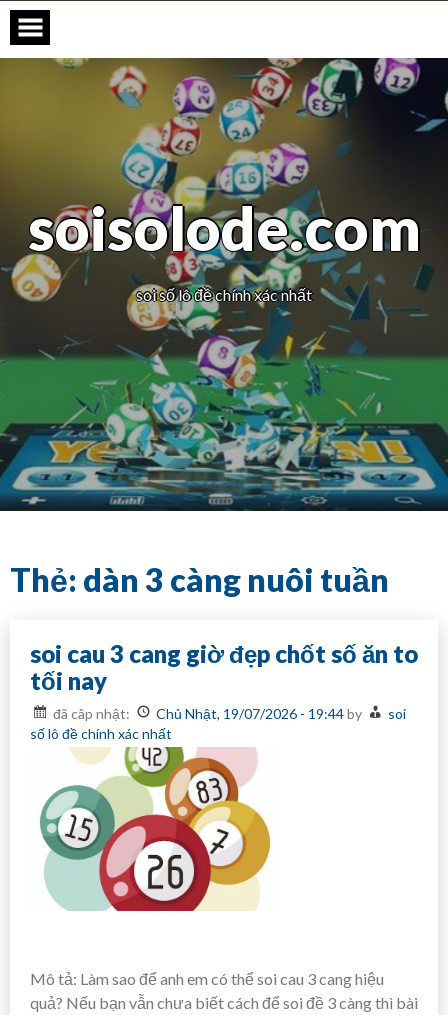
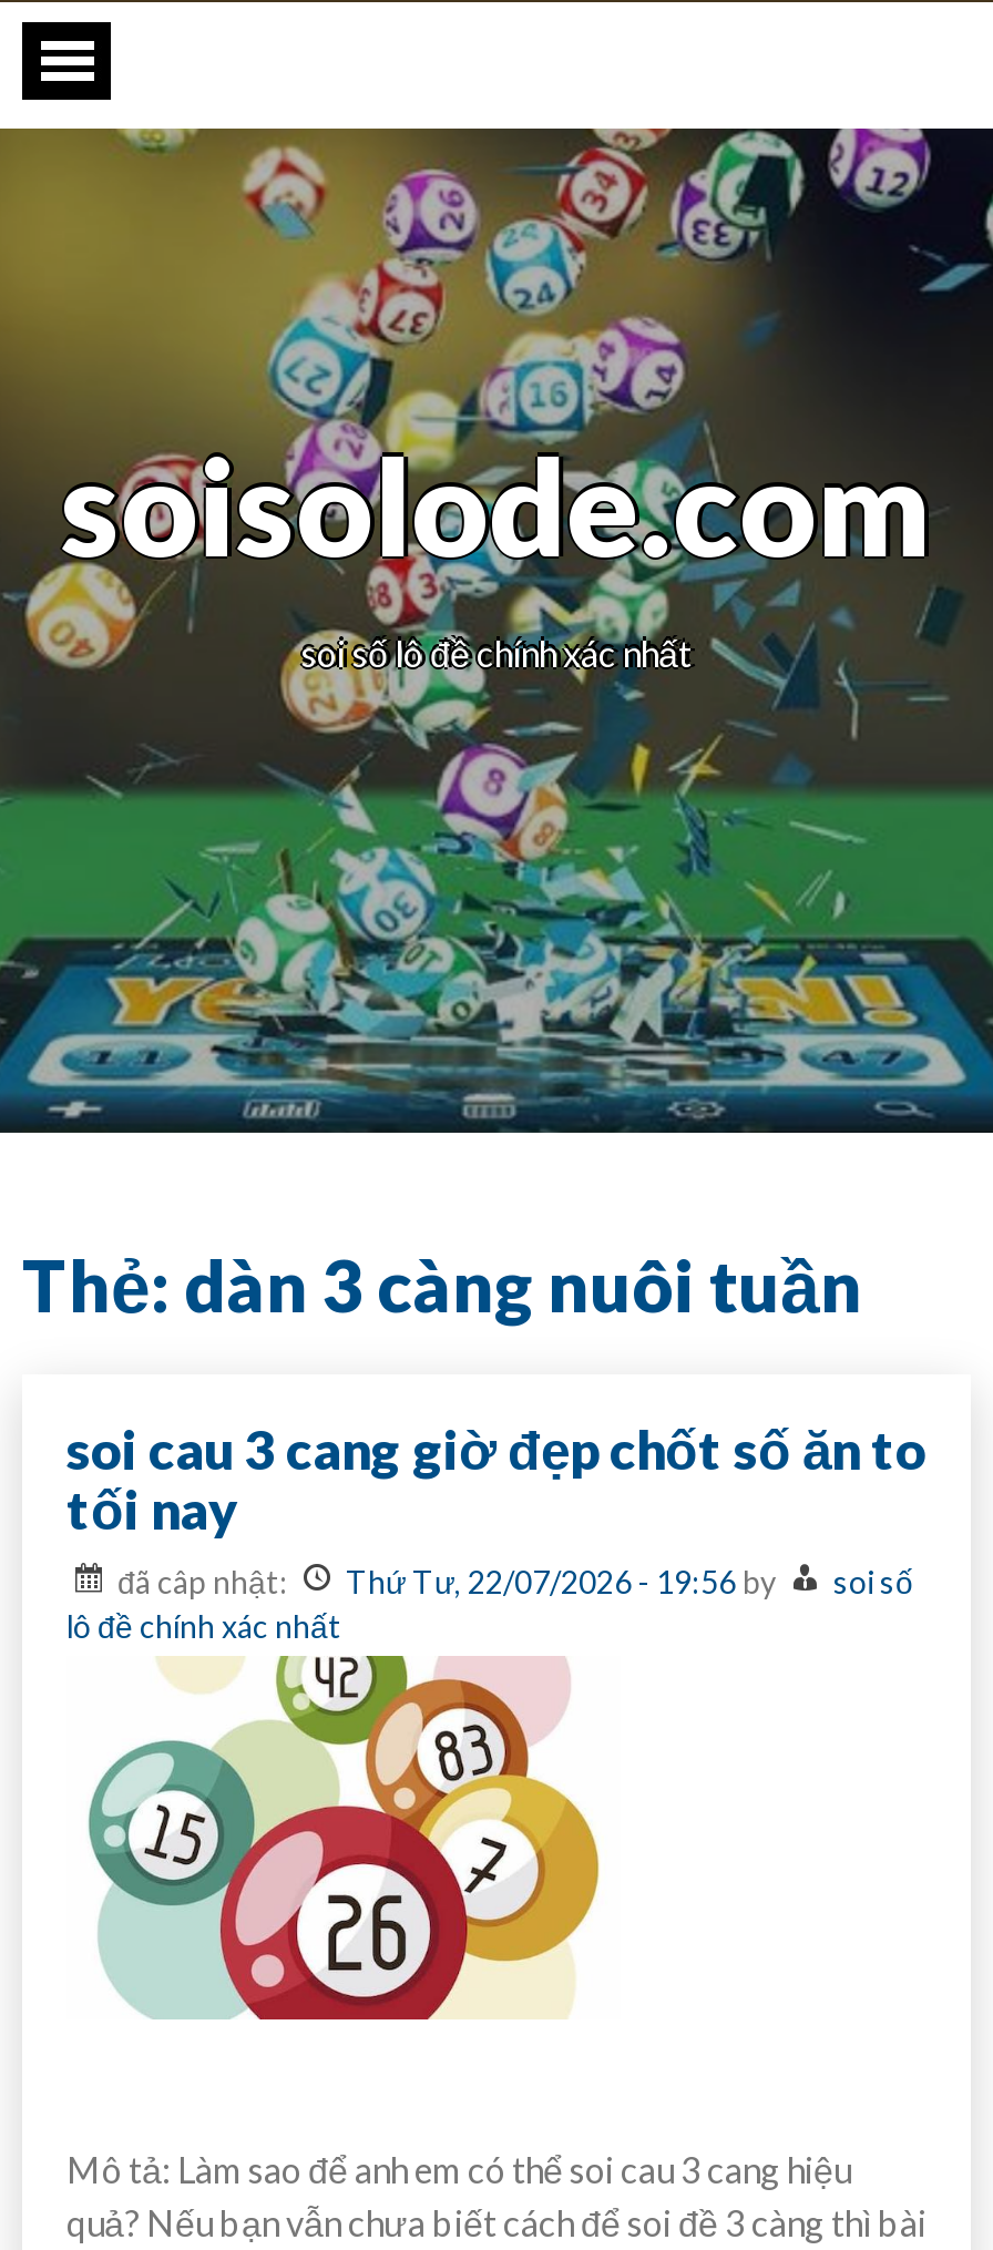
[30,705,406,742] Chủ Nhật, 19/07/2026 - 19:44 by | soi | số lô đề chính xác nhất -> [66,1563,913,1645] Thứ Tư, 22/07/2026 - 19:56 by | soi số | lô đề chính xác nhất

